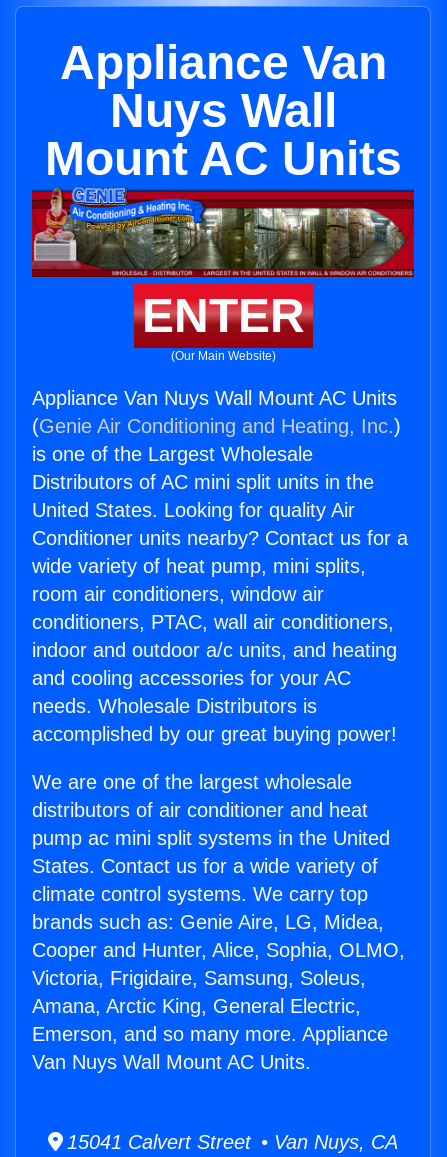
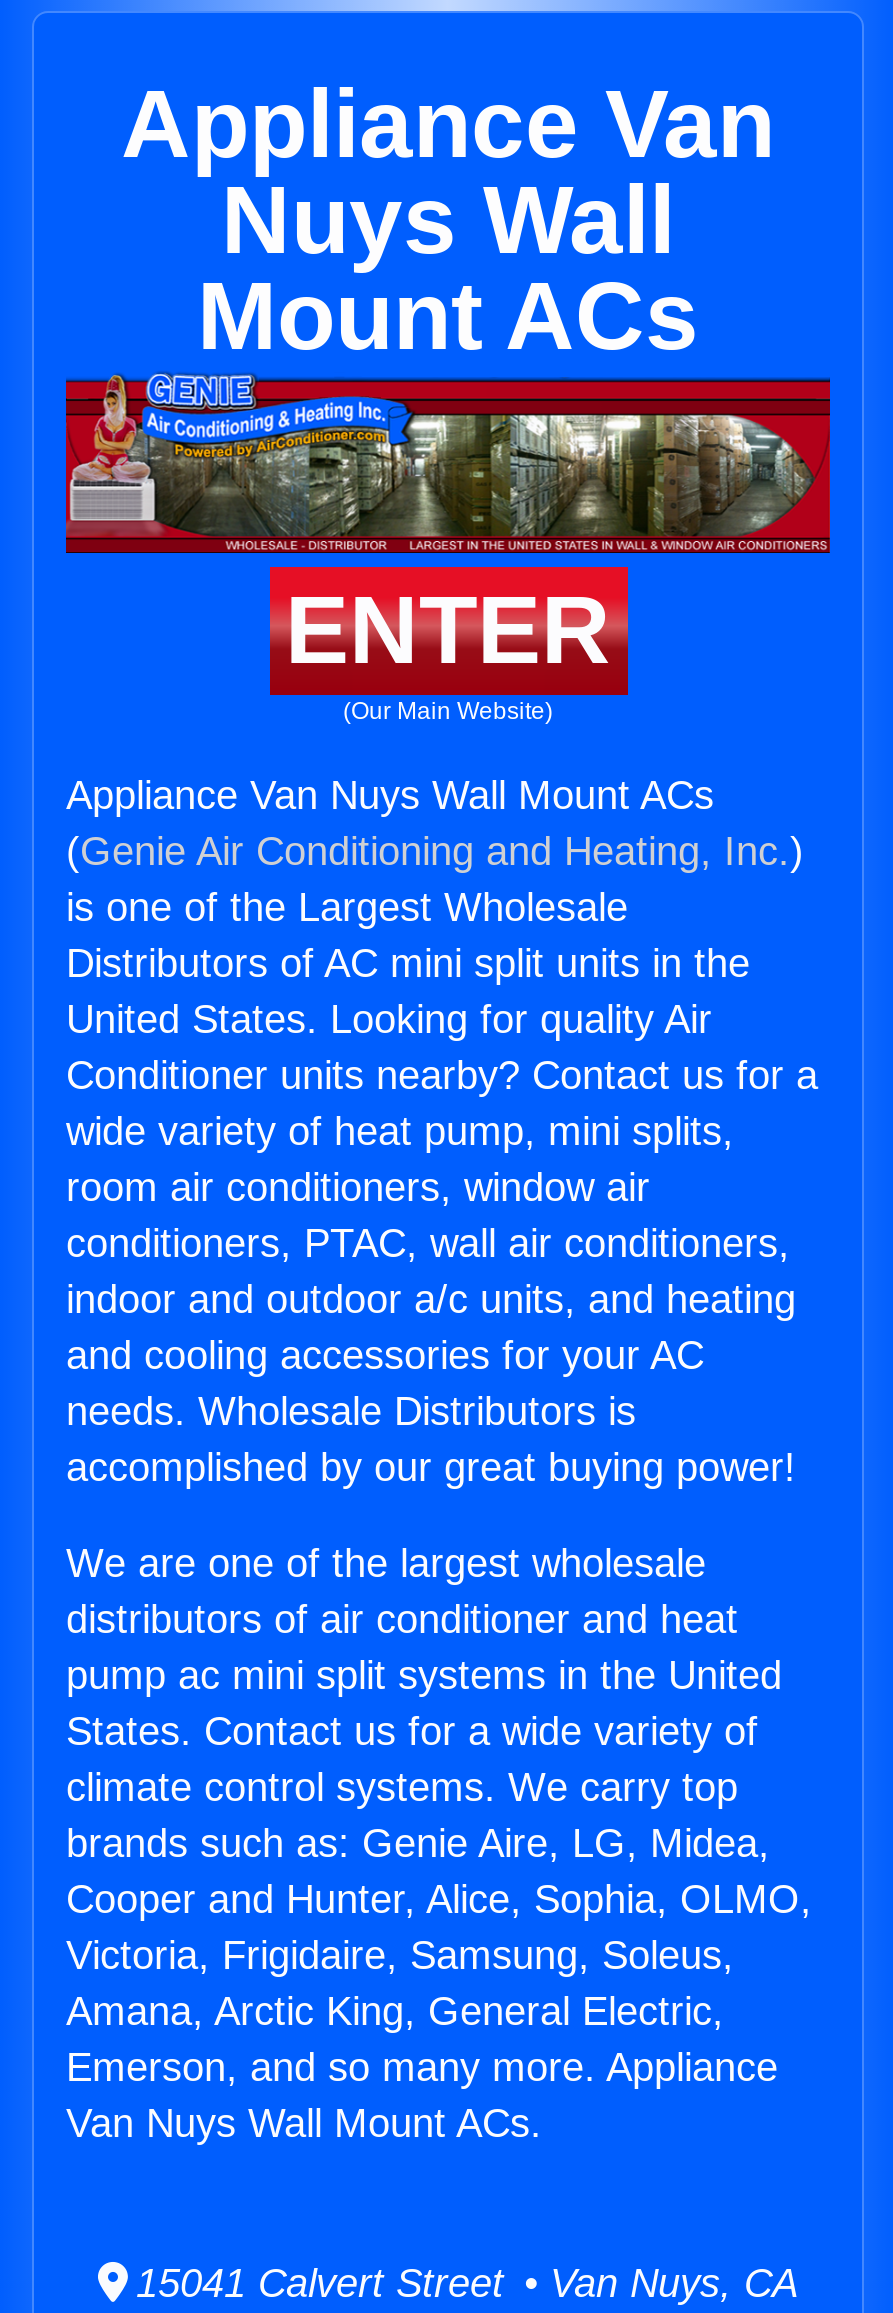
[44,132,401,185] Mount AC Units -> [197,263,699,369] Mount ACs
[32,387,397,409] Appliance Van Nuys Wall Mount AC Units -> [66,773,714,817] Appliance Van Nuys Wall Mount ACs
[32,1051,311,1073] Van Nuys Wall Mount AC Units. -> [66,2101,542,2145] Van Nuys Wall Mount ACs.

